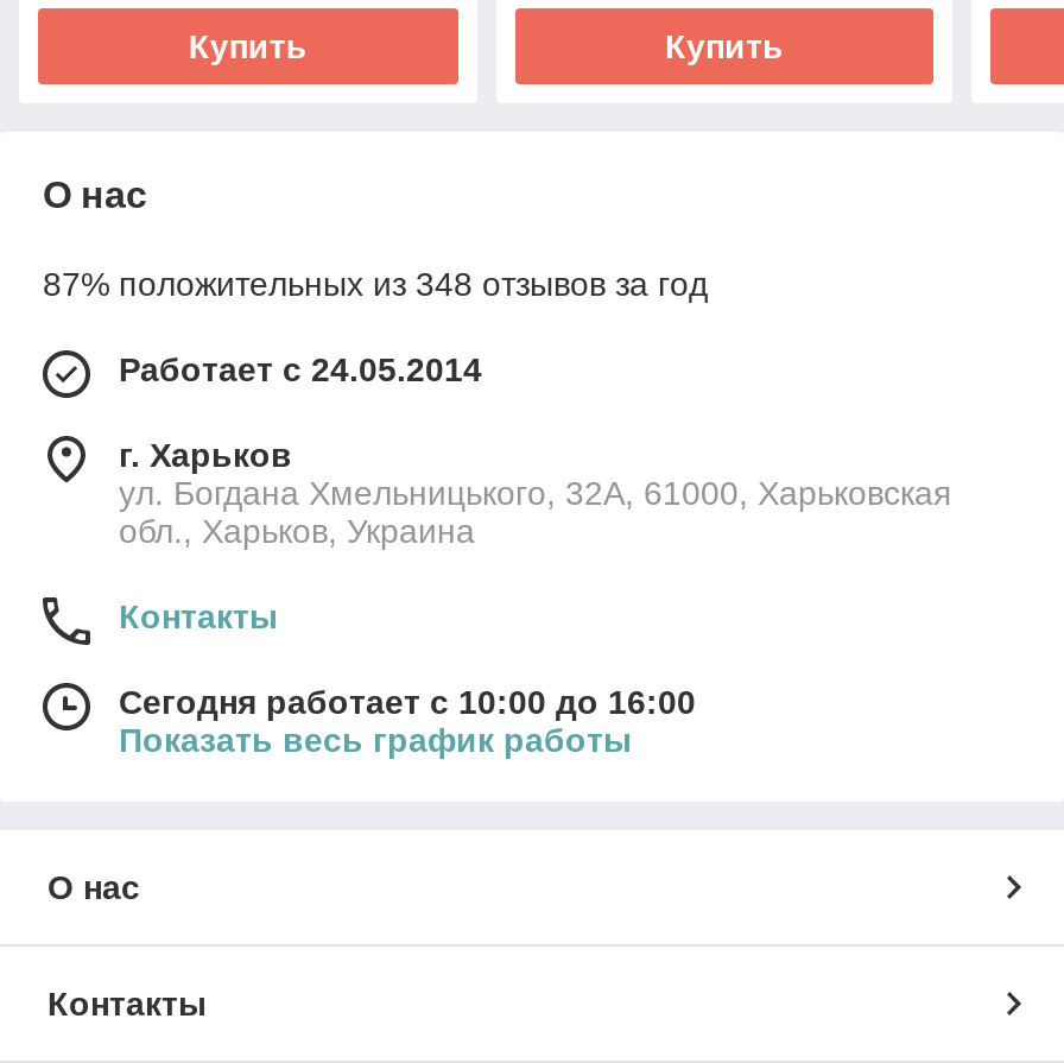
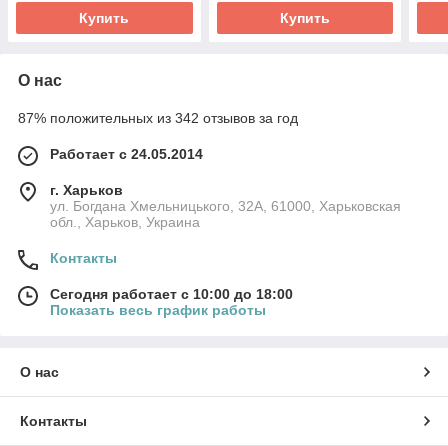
[43,264,708,302] 87% положительных из 348 отзывов за год -> [18,110,298,126] 87% положительных из 342 отзывов за год
[119,682,696,720] Сегодня работает с 10:00 до 16:00 -> [50,286,293,302] Сегодня работает с 10:00 до 18:00

